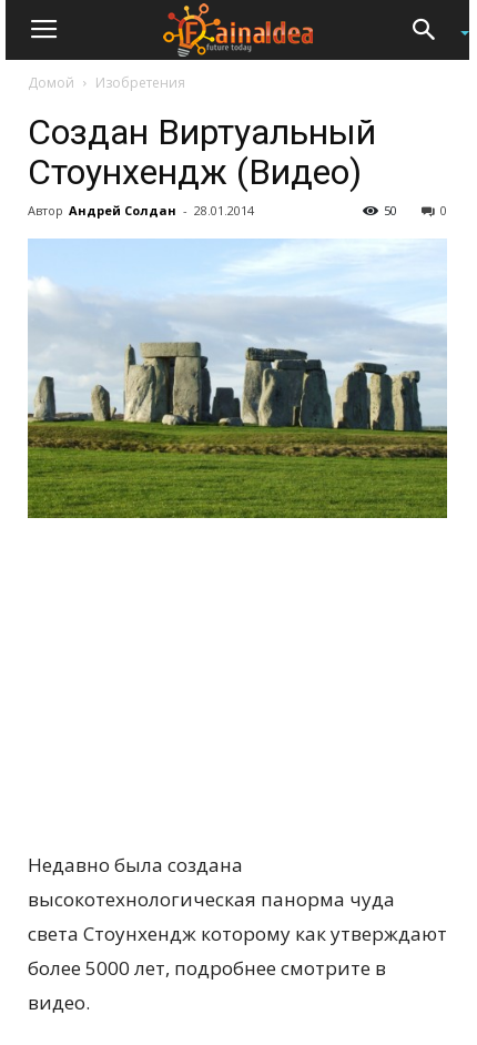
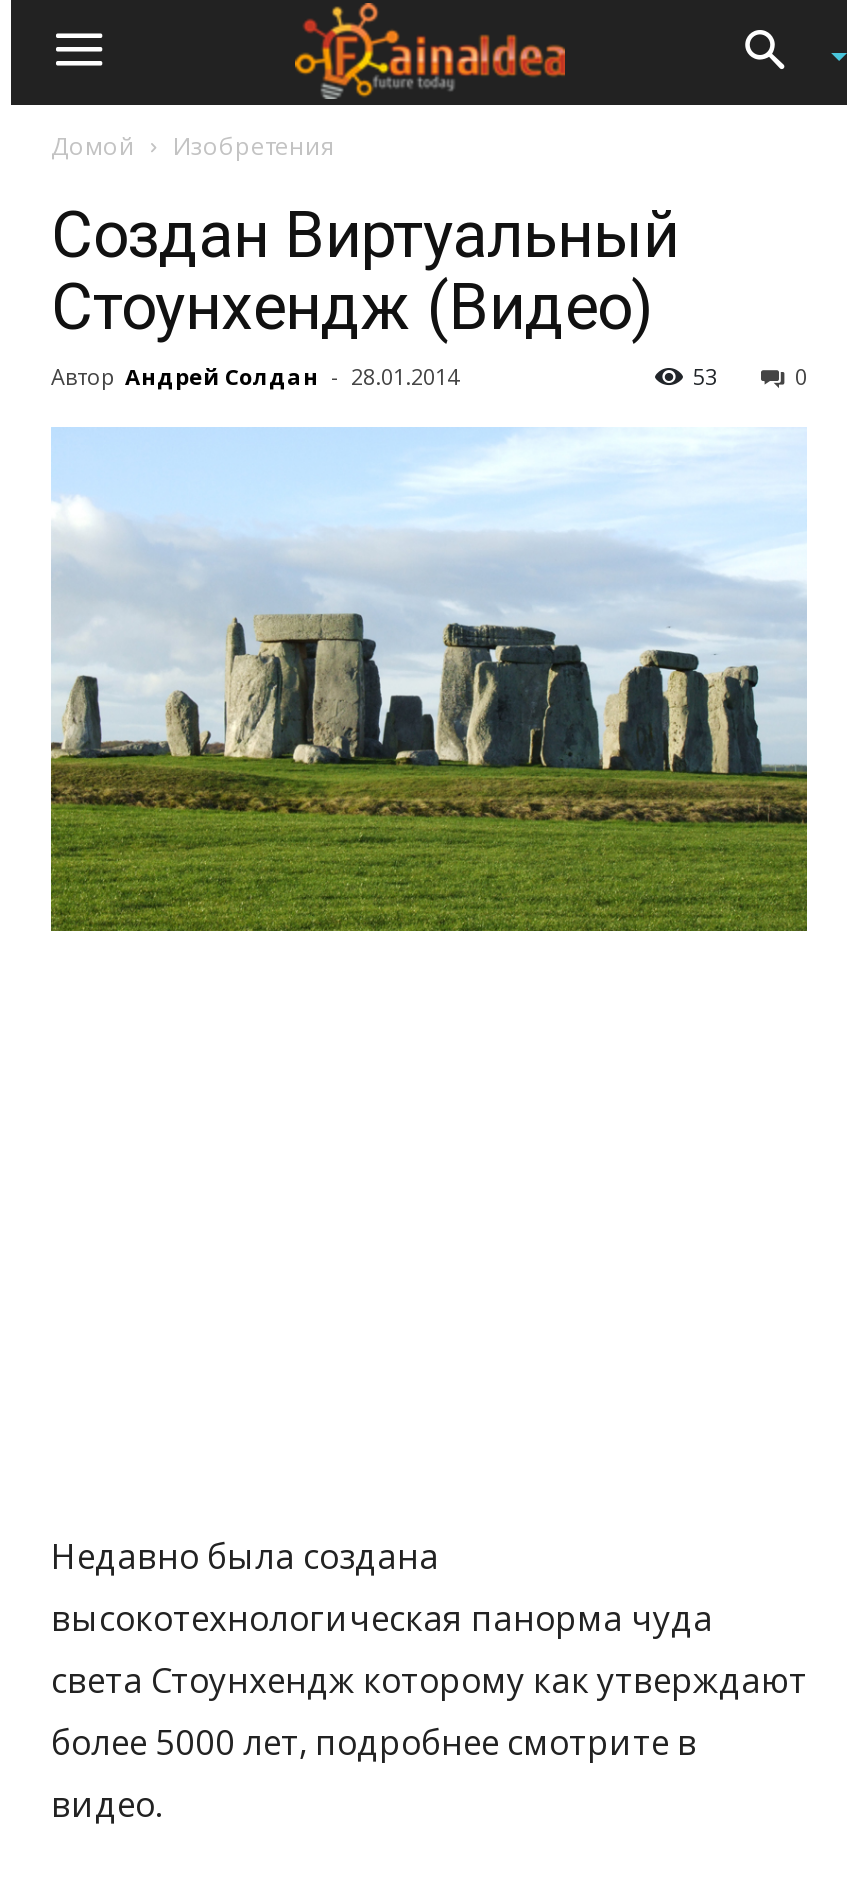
[384,202,397,219] 50 -> [693,361,717,391] 53

